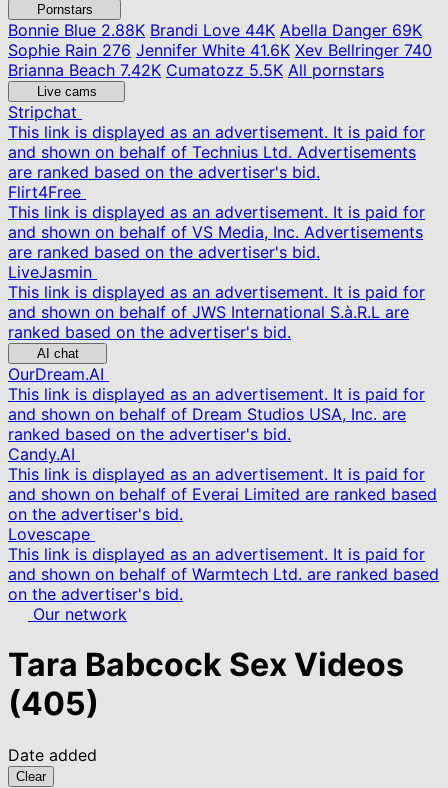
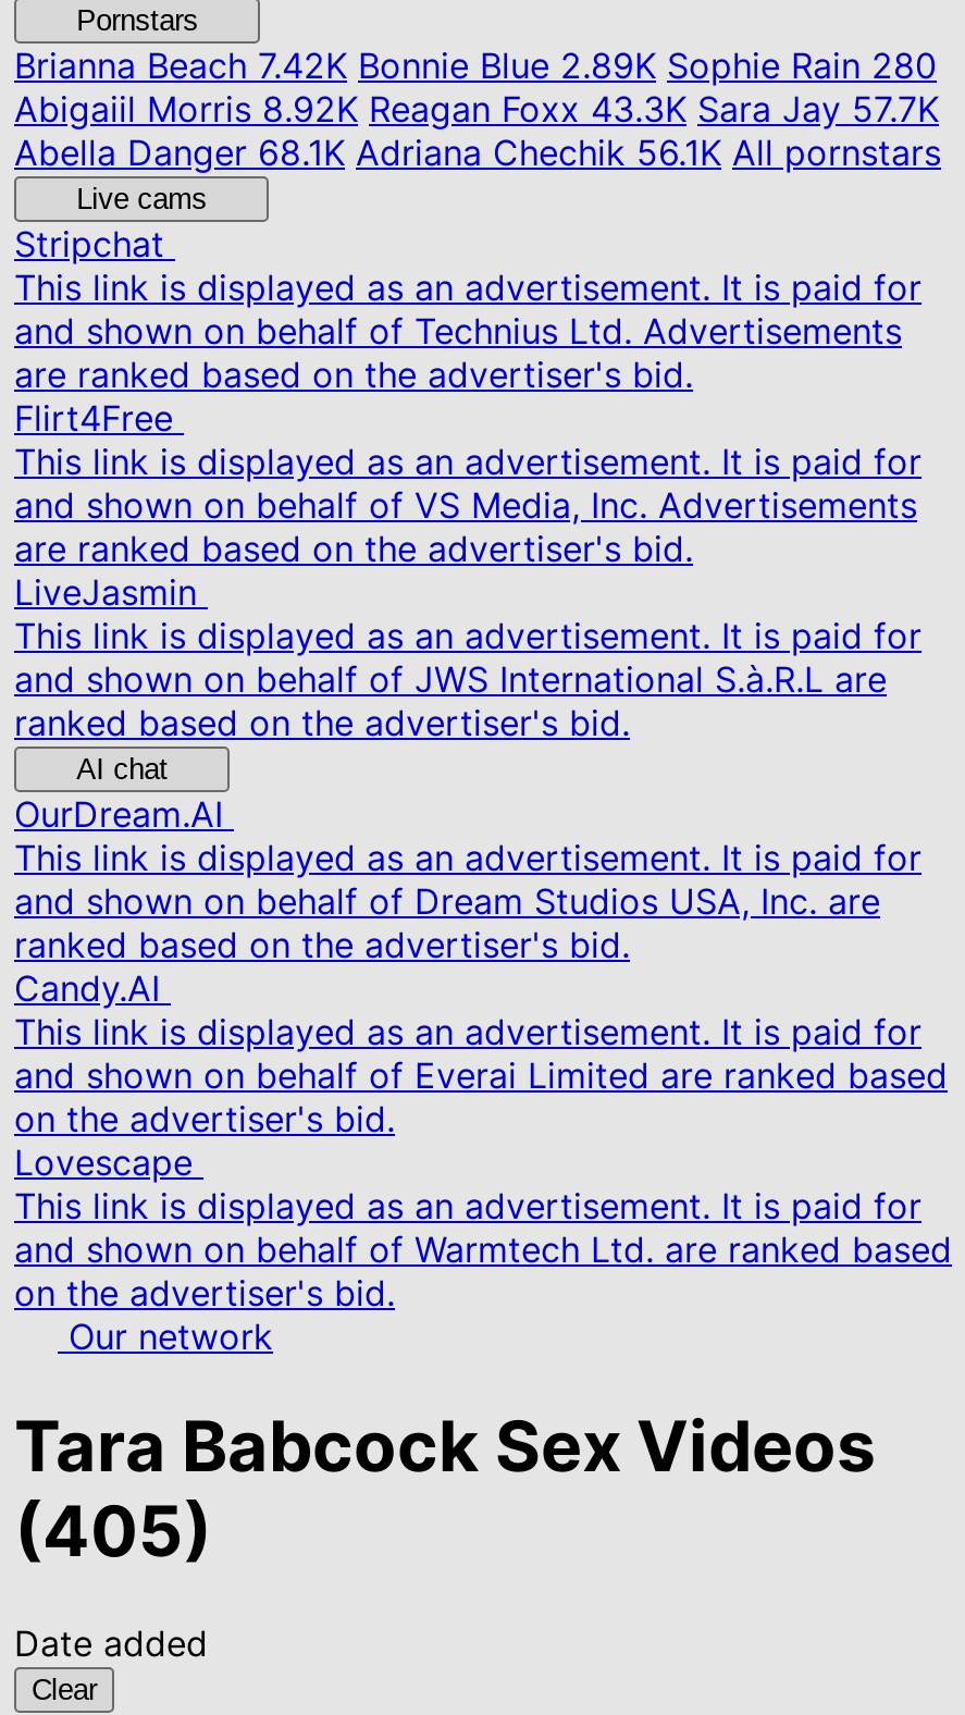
[8,20,432,80] Bonnie Blue2.88K Brandi Love 44K Abella Danger 69K | Sophie Rain 276 Jennifer White 41.6K Xev Bellringer 740 | Brianna Beach 7.42K Cumatozz 5.5K All pornstars -> [14,44,941,174] Brianna Beach7.42K Bonnie Blue 2.89K Sophie Rain 280 | Abigaiil Morris 8.92K Reagan Foxx 43.3K Sara Jay 57.7K | Abella Danger 68.1K Adriana Chechik 56.1K All pornstars

